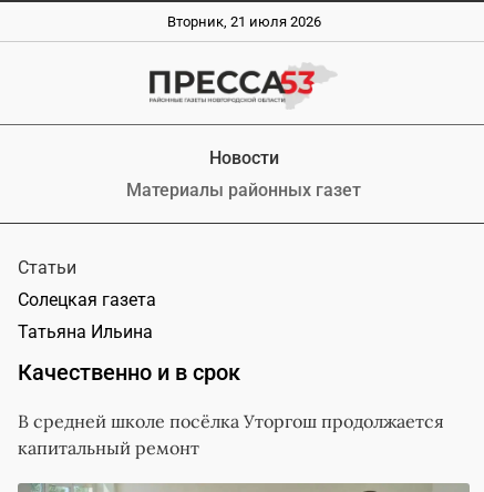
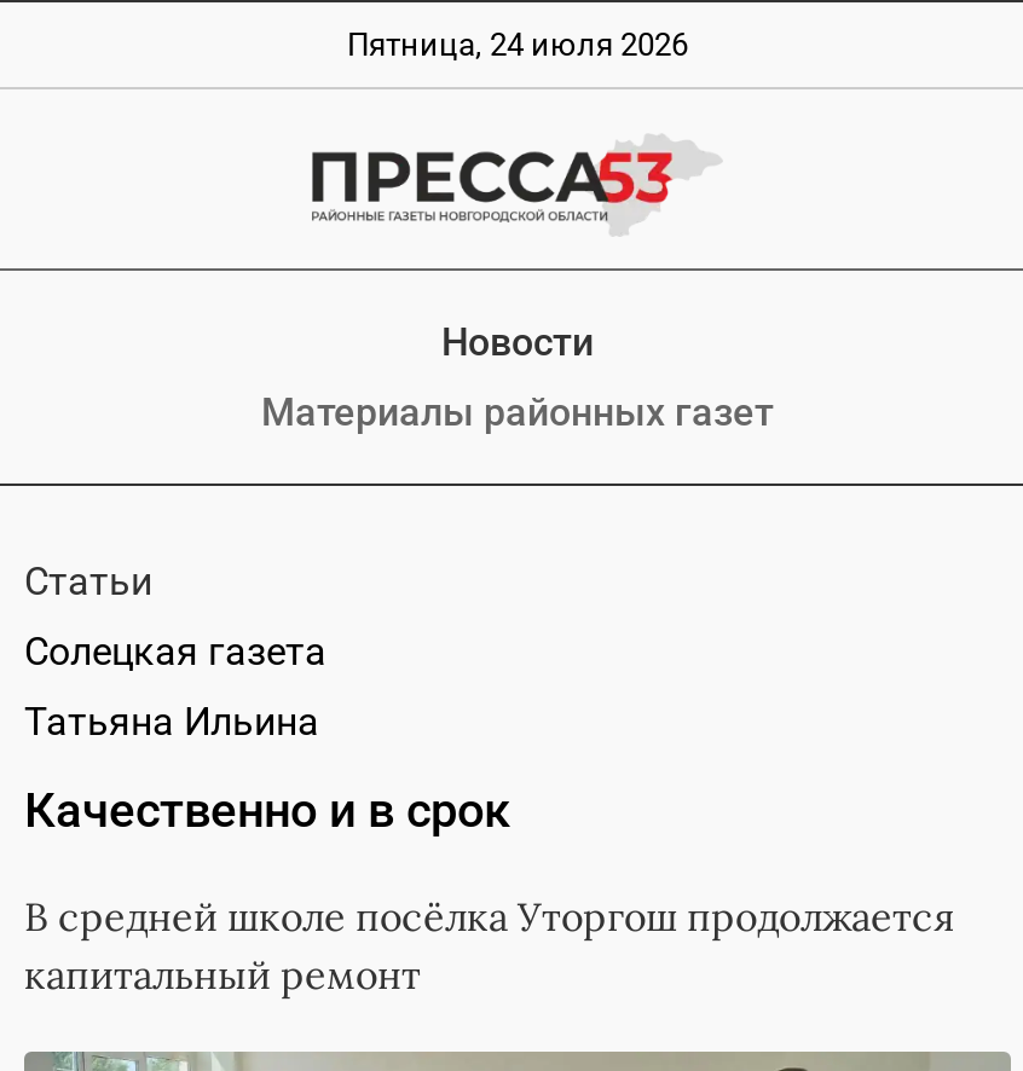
[167,13,321,30] Вторник, 21 июля 2026 -> [347,27,688,63] Пятница, 24 июля 2026

